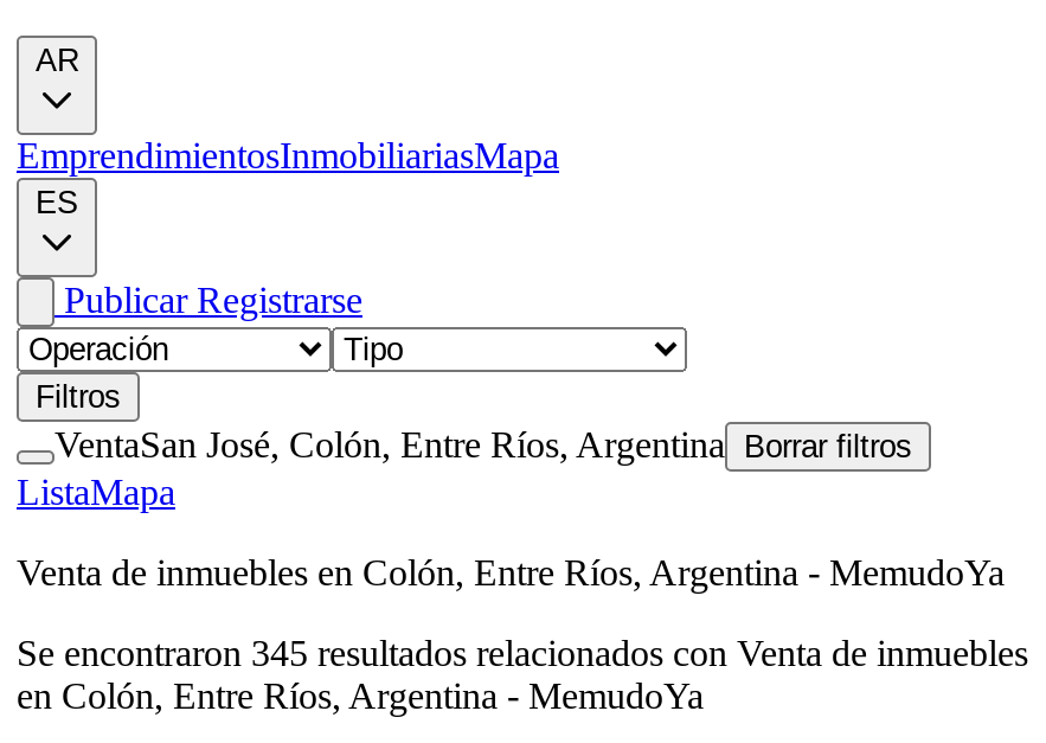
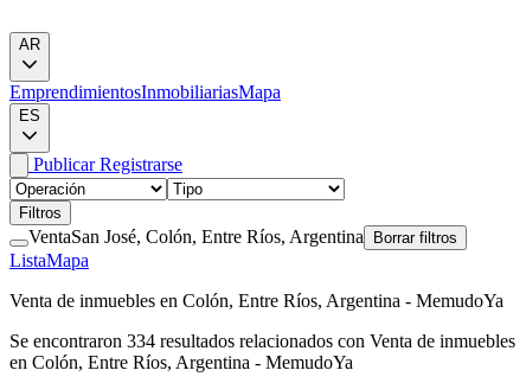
[17,633,1028,674] Se encontraron 345 resultados relacionados con Venta de inmuebles -> [9,331,515,351] Se encontraron 334 resultados relacionados con Venta de inmuebles

